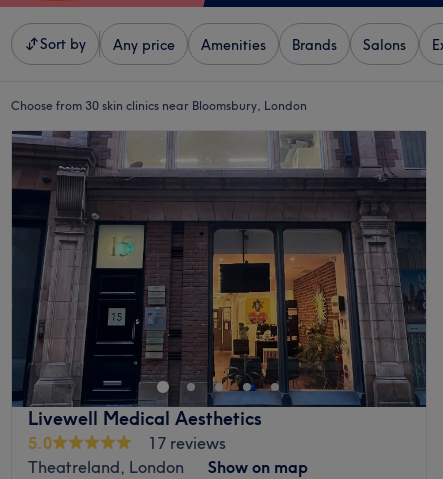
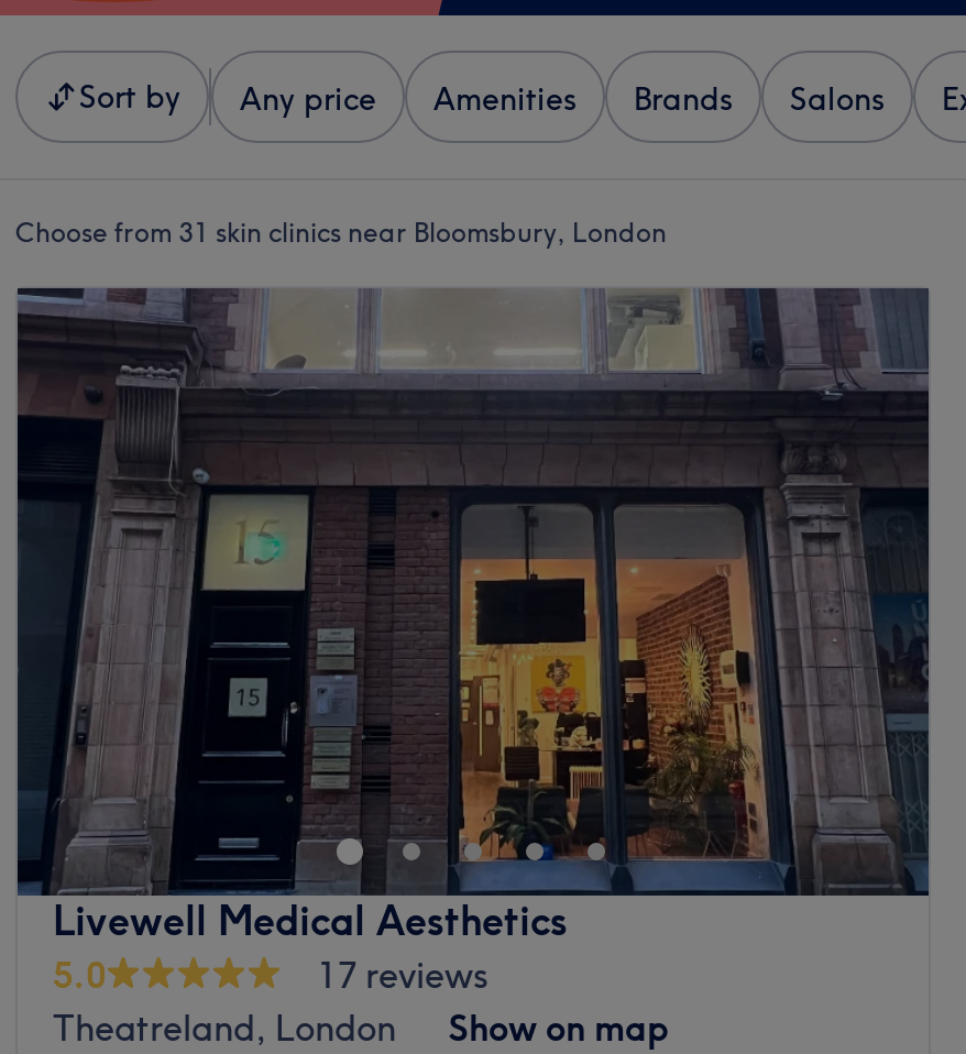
[11,98,307,113] Choose from 30 skin clinics near Bloomsbury, London -> [15,216,667,249] Choose from 31 skin clinics near Bloomsbury, London

